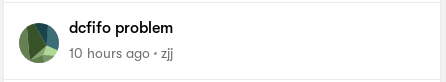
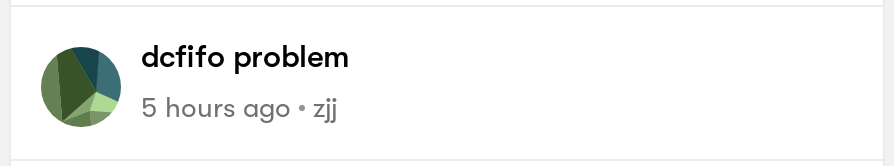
[69,45,150,61] 10 hours ago -> [141,91,291,123] 5 hours ago

